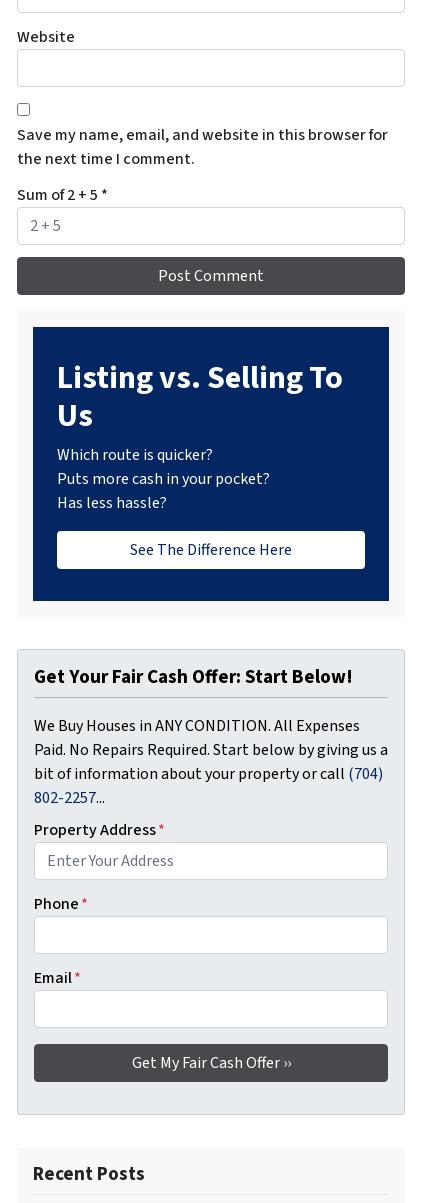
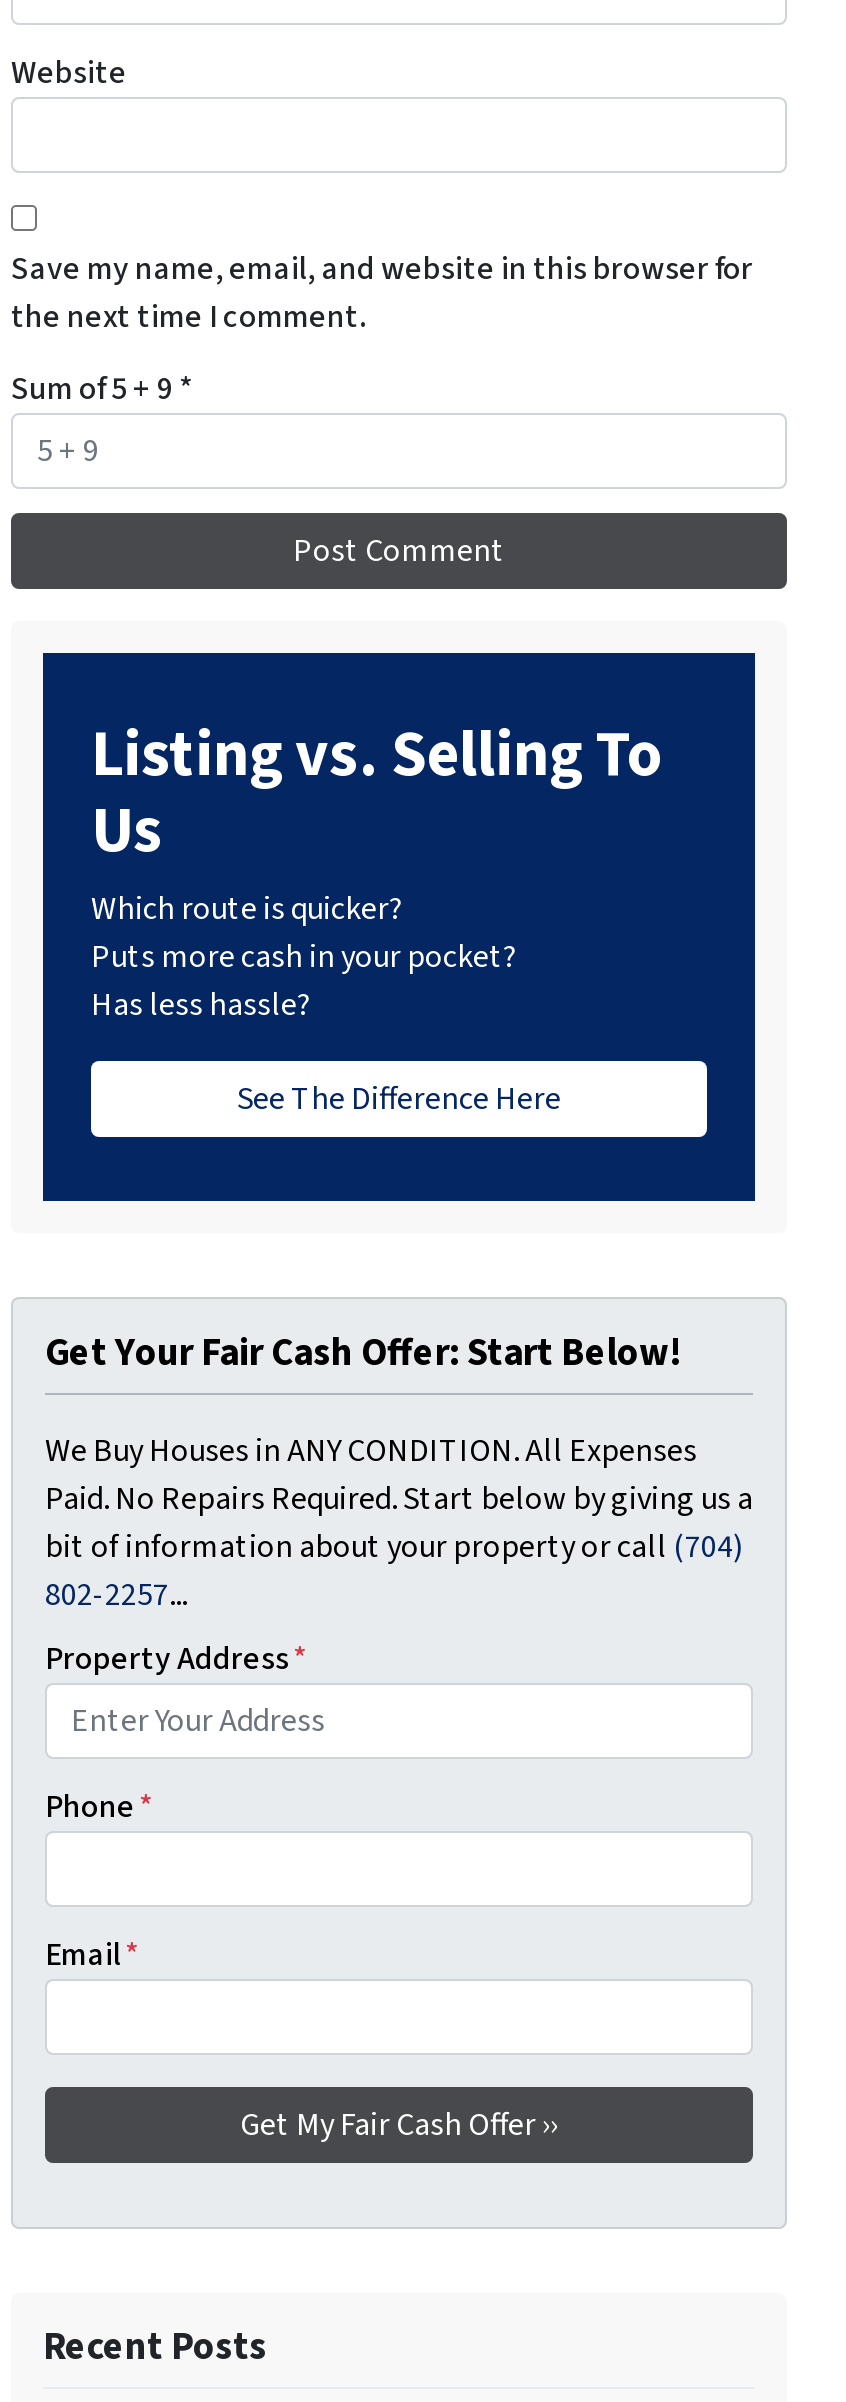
[17,184,108,206] Sum of 2 + 5 * -> [11,367,193,411] Sum of 5 + 9 *

